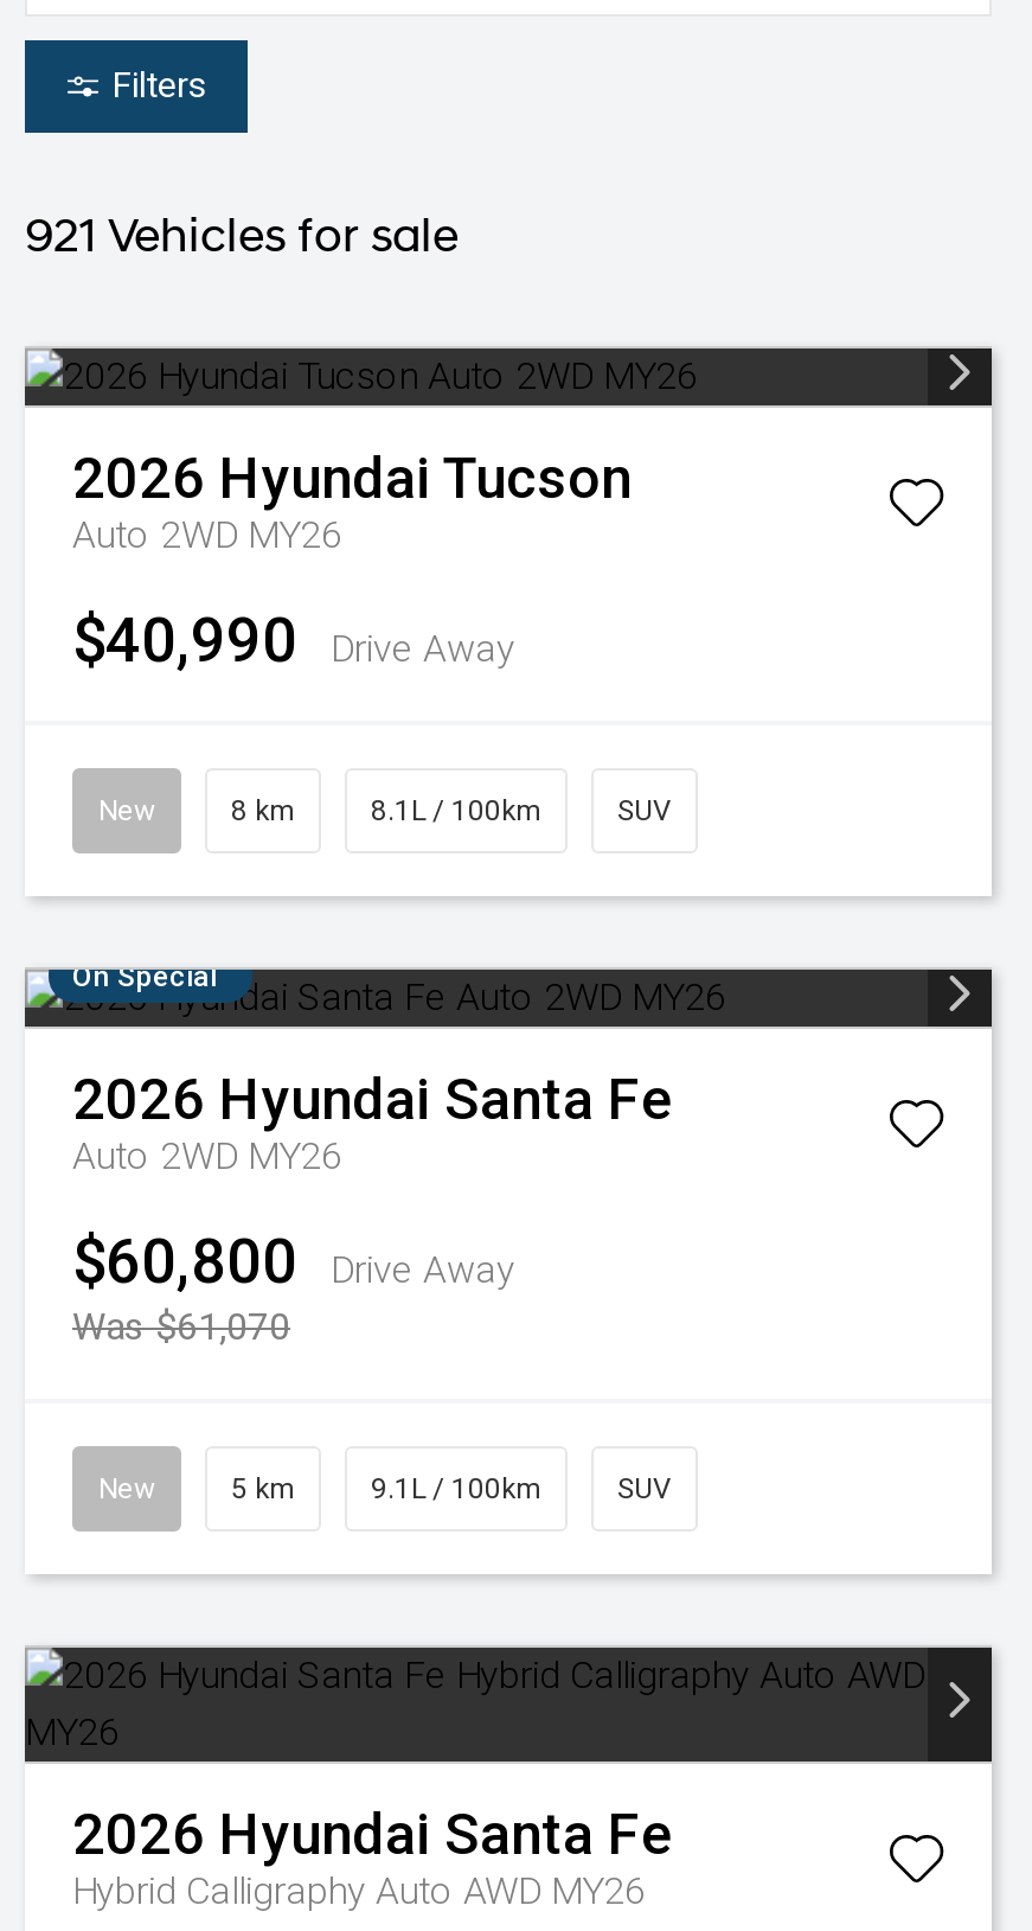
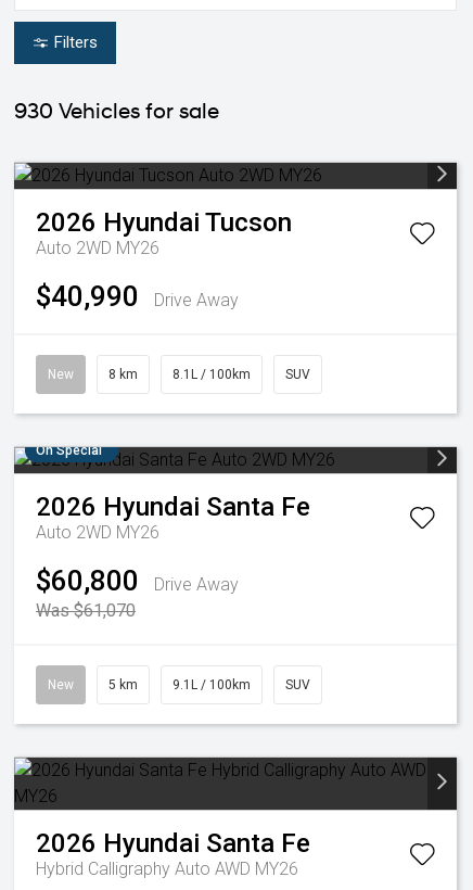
[25,216,459,263] 921 Vehicles for sale -> [14,102,219,124] 930 Vehicles for sale

